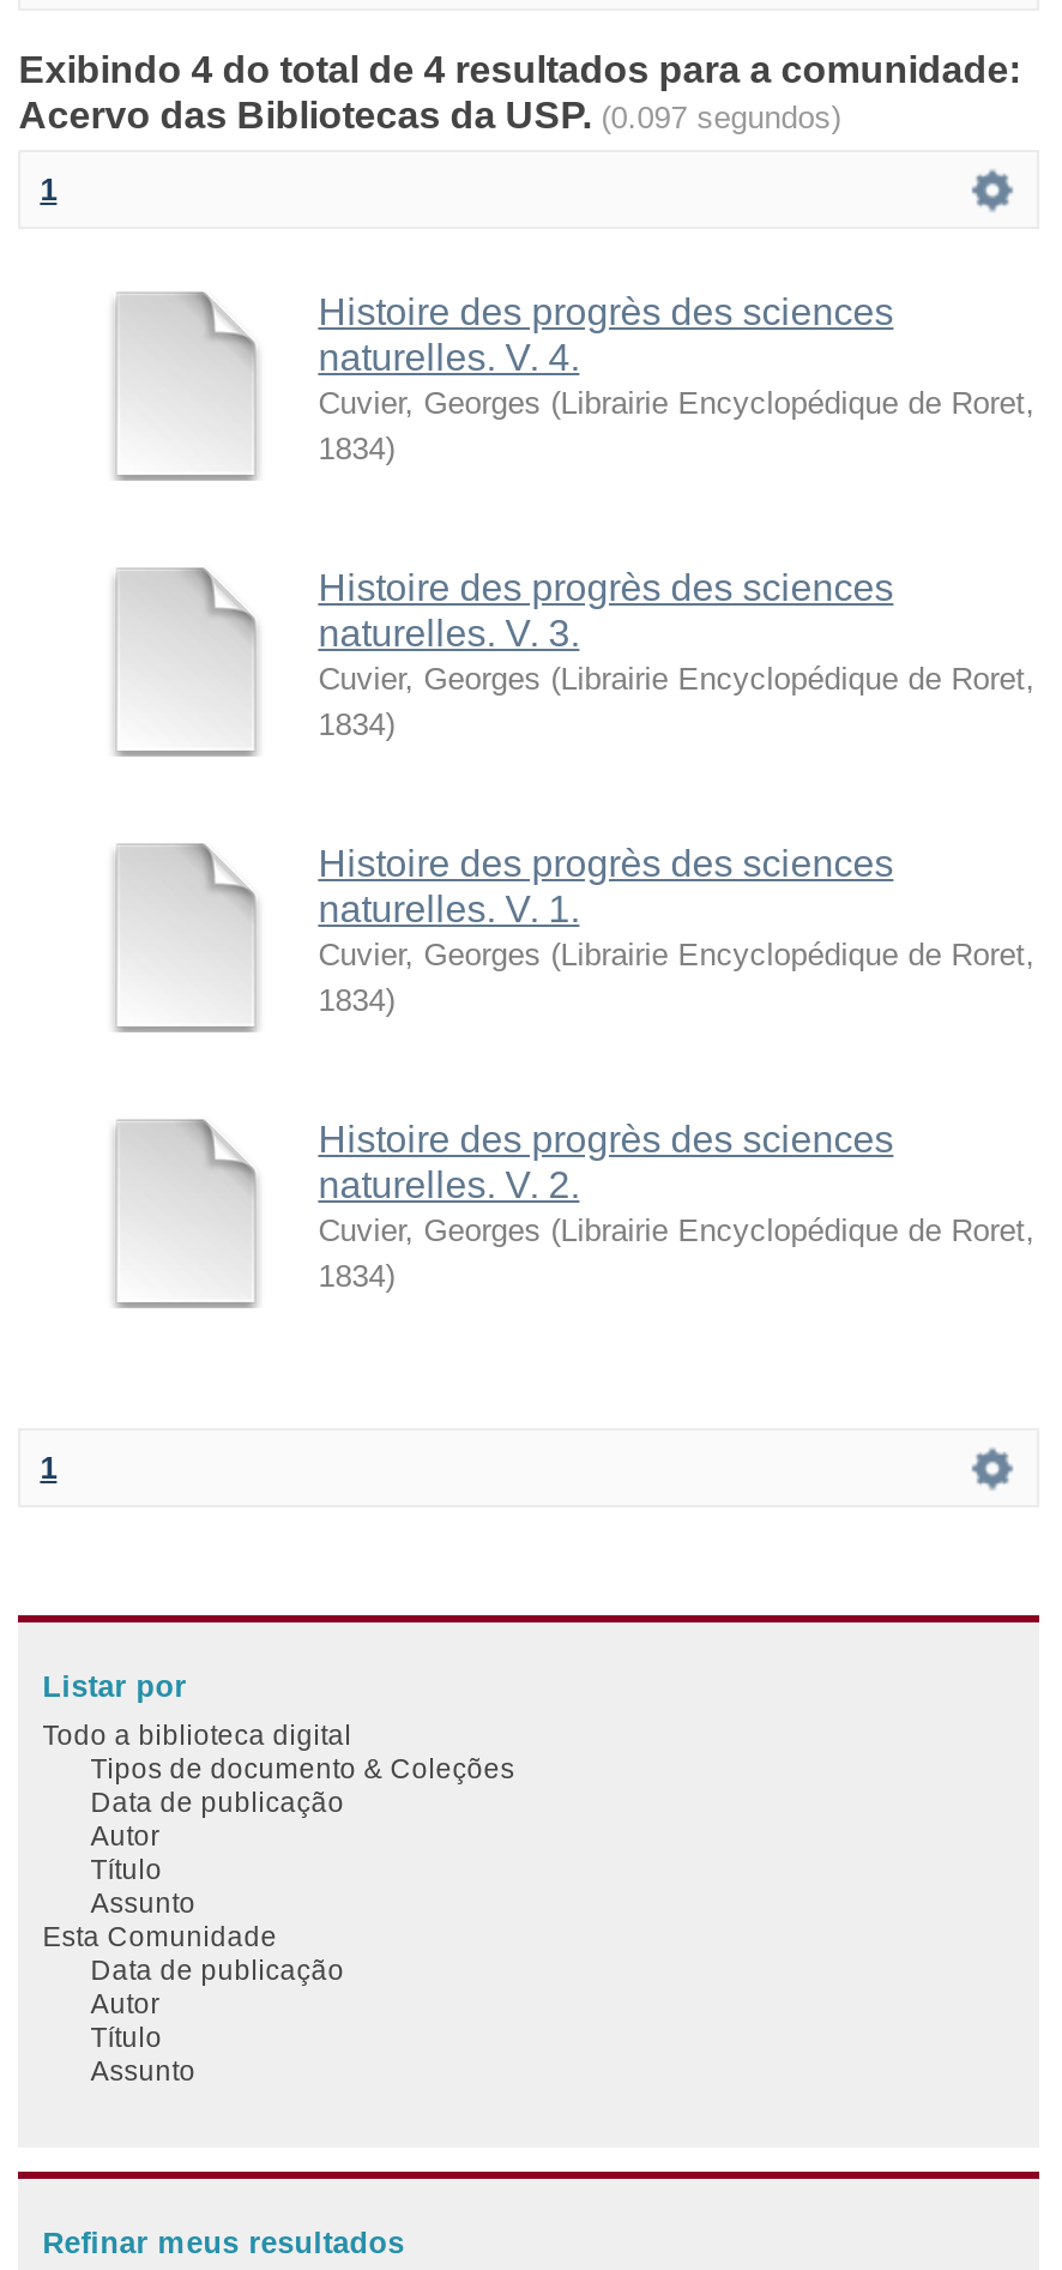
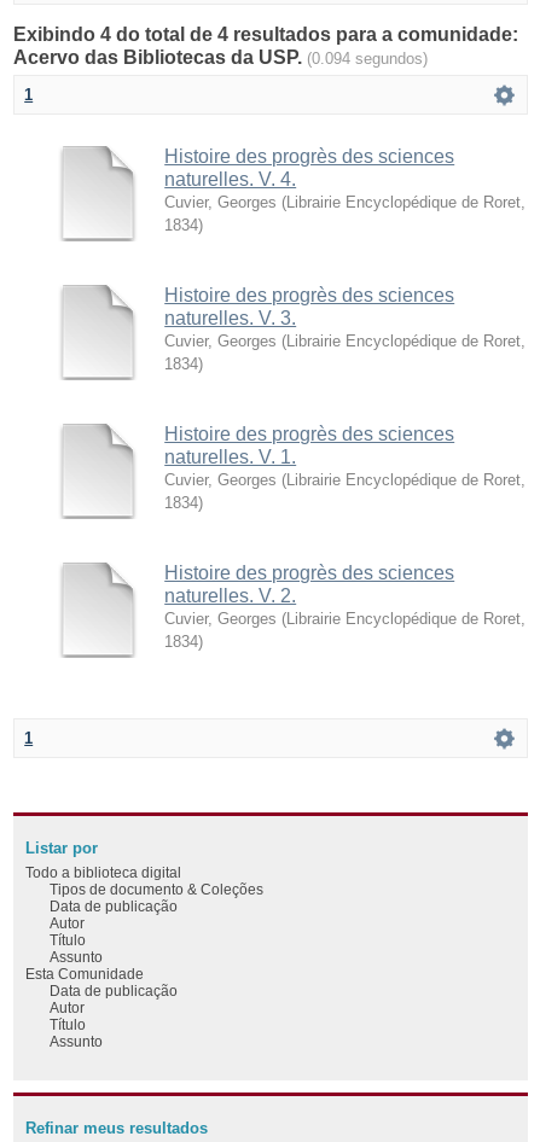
[18,95,841,136] Acervo das Bibliotecas da USP. (0.097 segundos) -> [14,47,428,68] Acervo das Bibliotecas da USP. (0.094 segundos)

